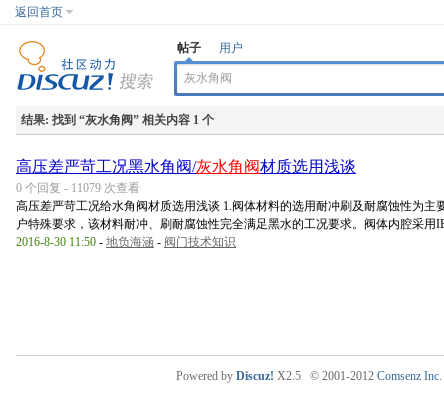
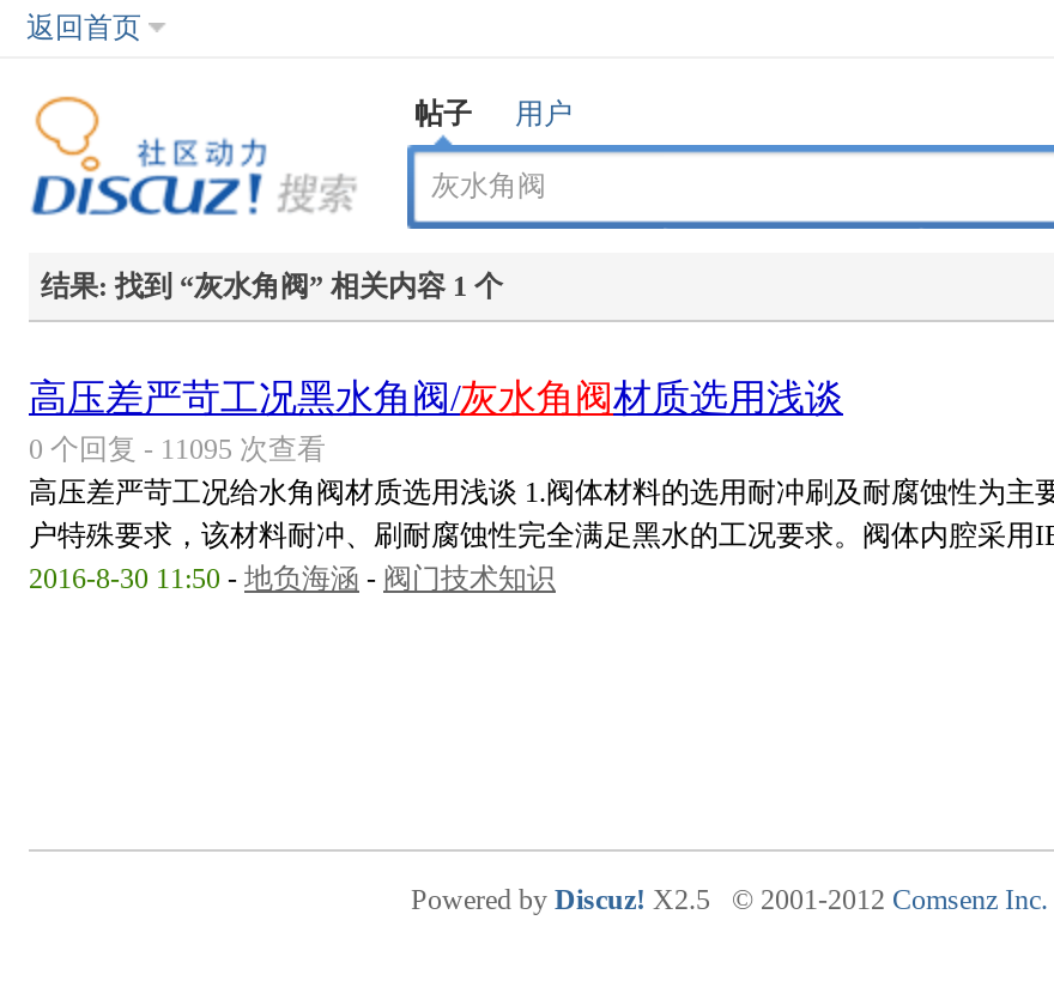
[16,181,140,195] 0 个回复 - 11079 次查看 -> [29,432,326,466] 0 个回复 - 11095 次查看

